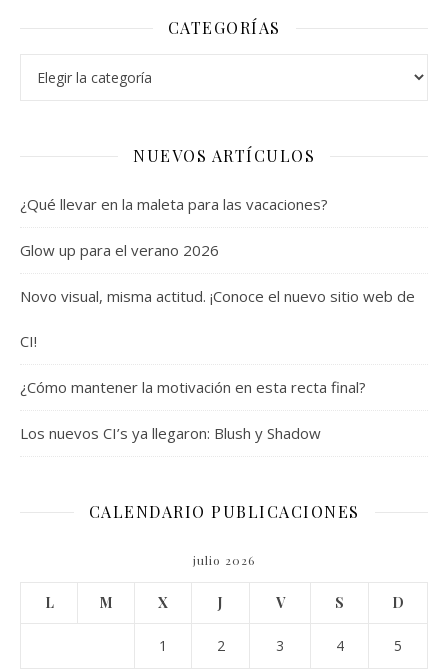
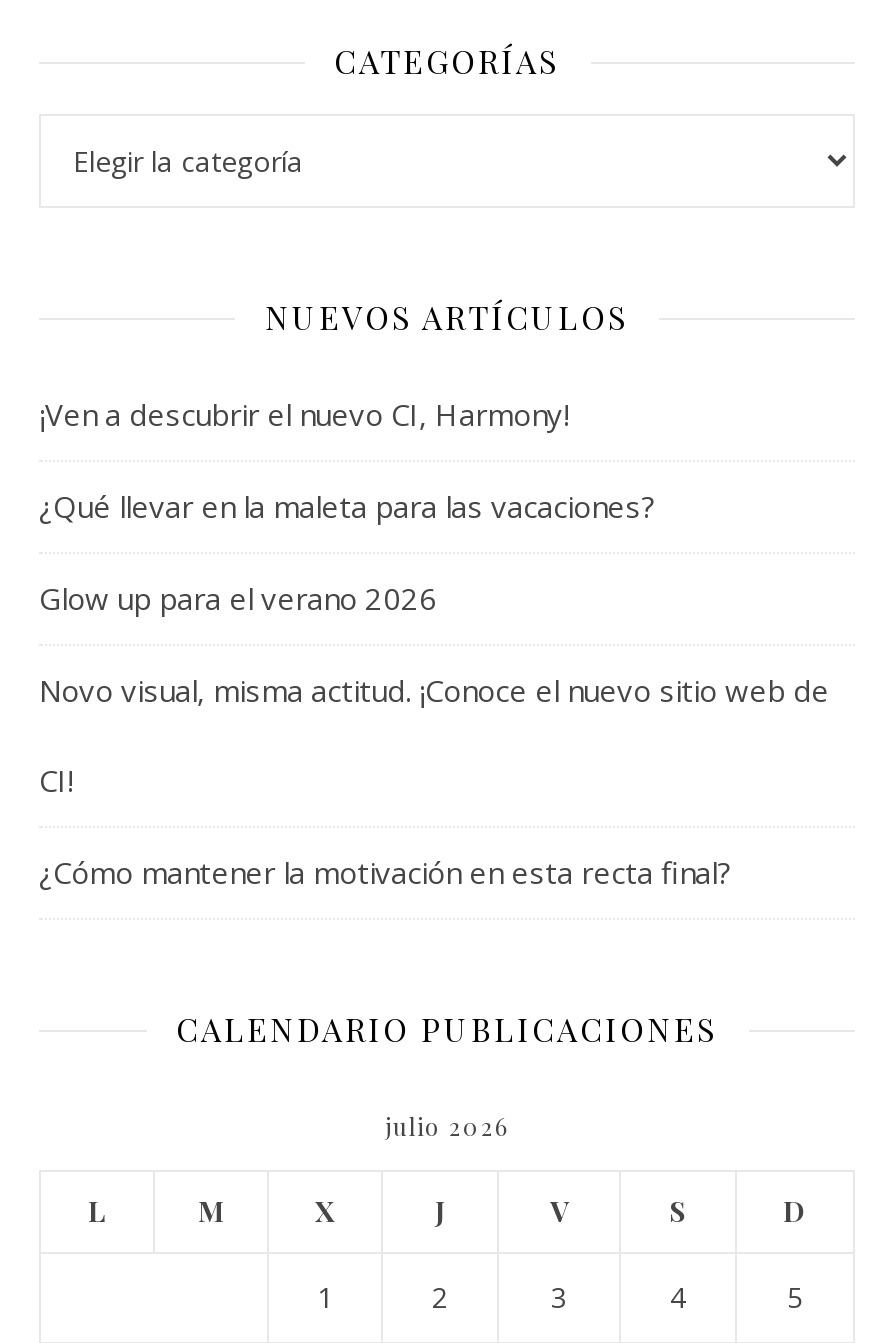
none -> [39,394,569,434] ¡Ven a descubrir el nuevo CI, Harmony!
moved [20,194,415,397] -> [39,486,829,892]: ¿Qué llevar en la maleta para las vacaciones? | Glow up para el verano 2026 | Novo visual, misma actitud. ¡Conoce el nuevo sitio web de | CI! | ¿Cómo mantener la motivación en esta recta final?
[20,423,321,443] Los nuevos CI’s ya llegaron: Blush y Shadow -> none

